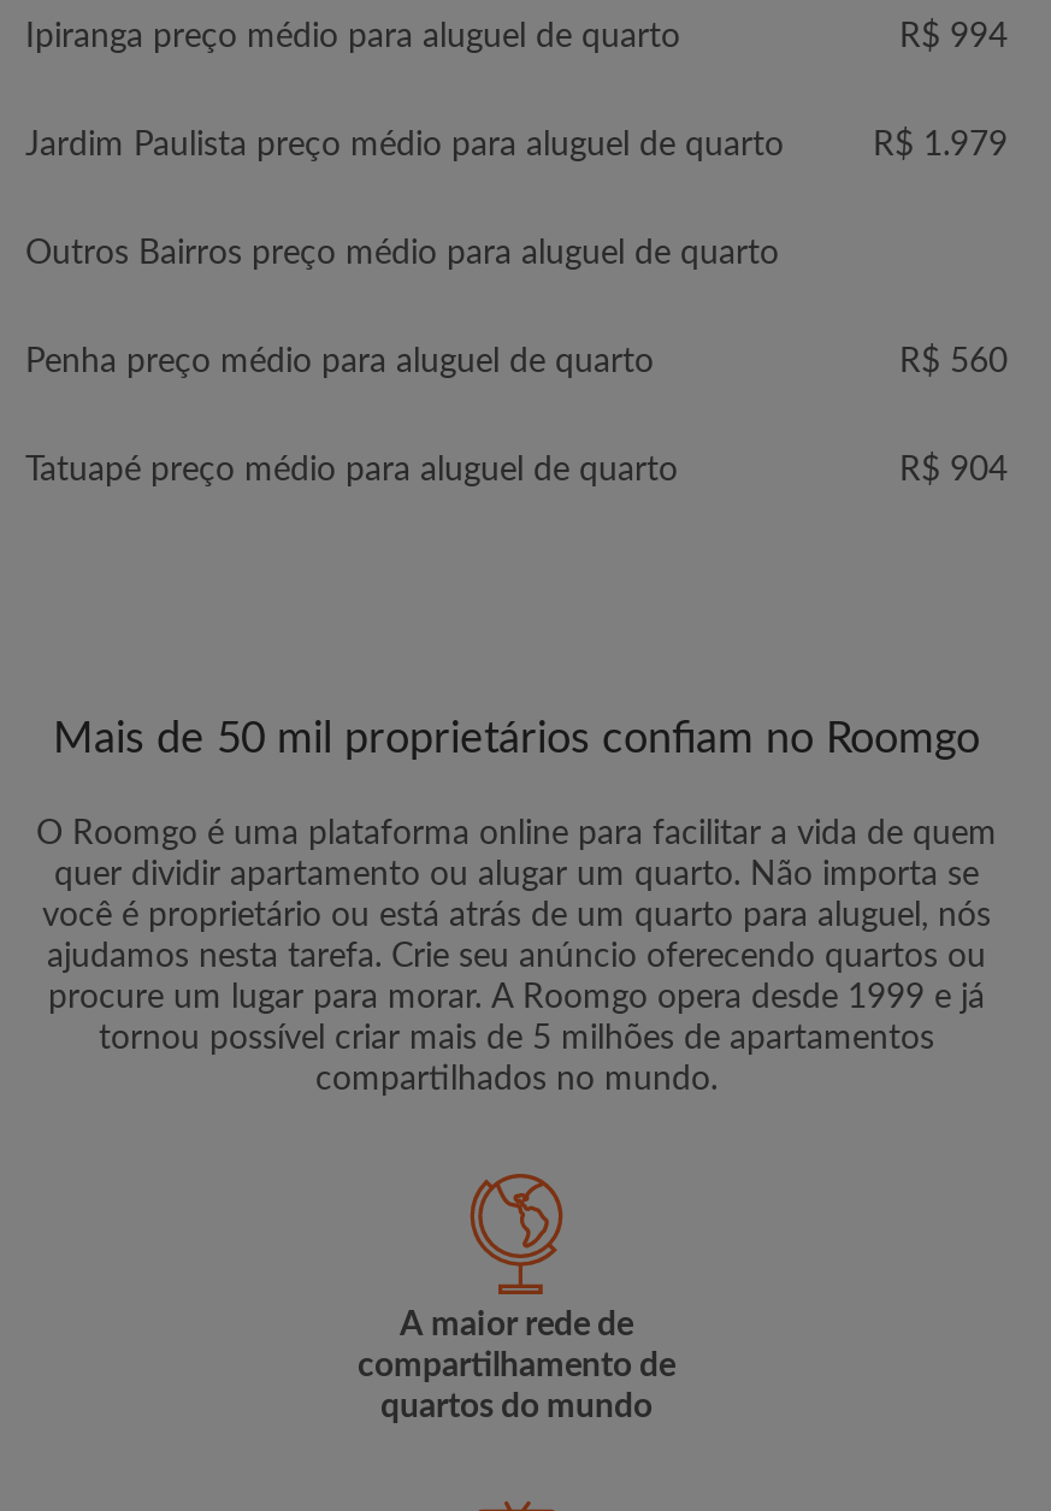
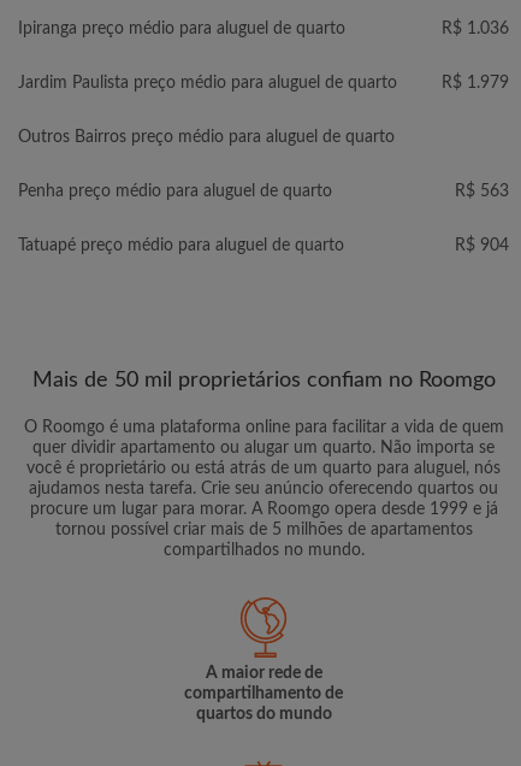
[899,20,1008,54] R$ 994 -> [442,20,509,37] R$ 1.036
[899,346,1008,379] R$ 560 -> [455,183,509,200] R$ 563

